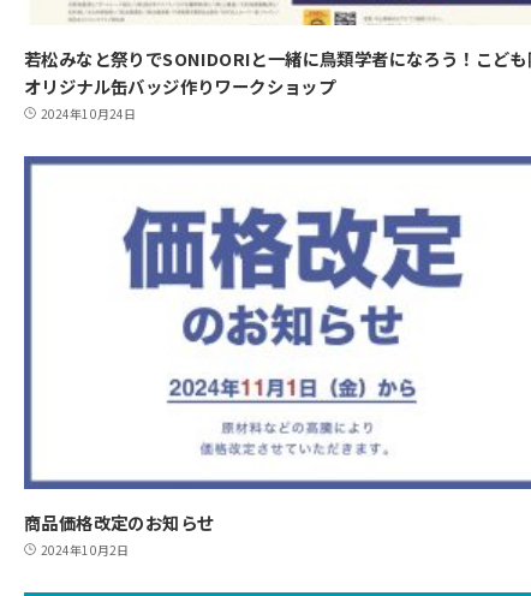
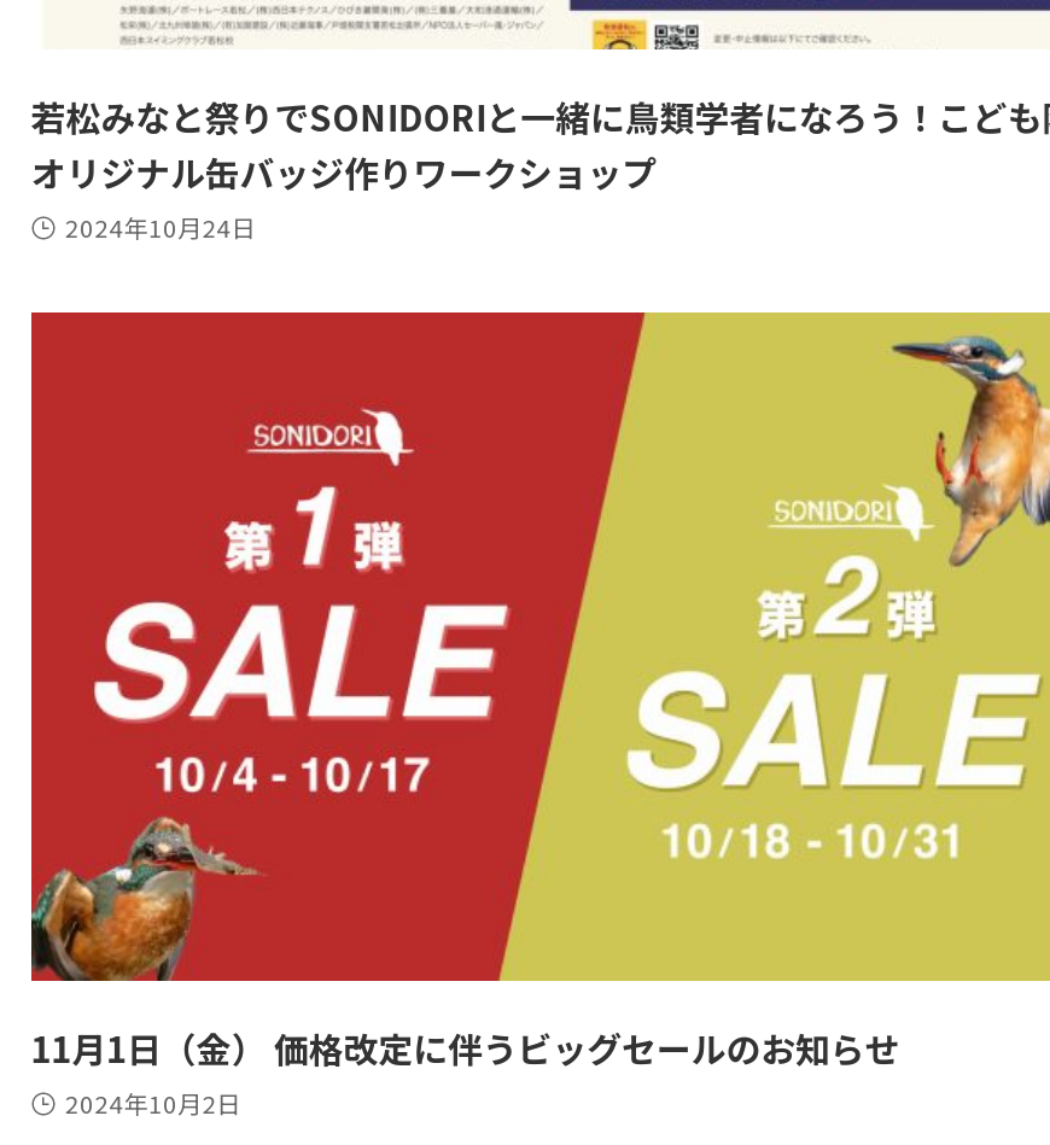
[23,155,527,534] [image] | 商品価格改定のお知らせ -> [29,309,1043,1073] [image] | 11月1日（金） 価格改定に伴うビッグセールのお知らせ

